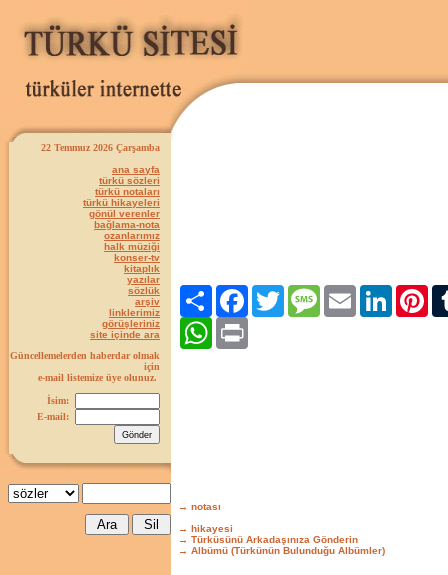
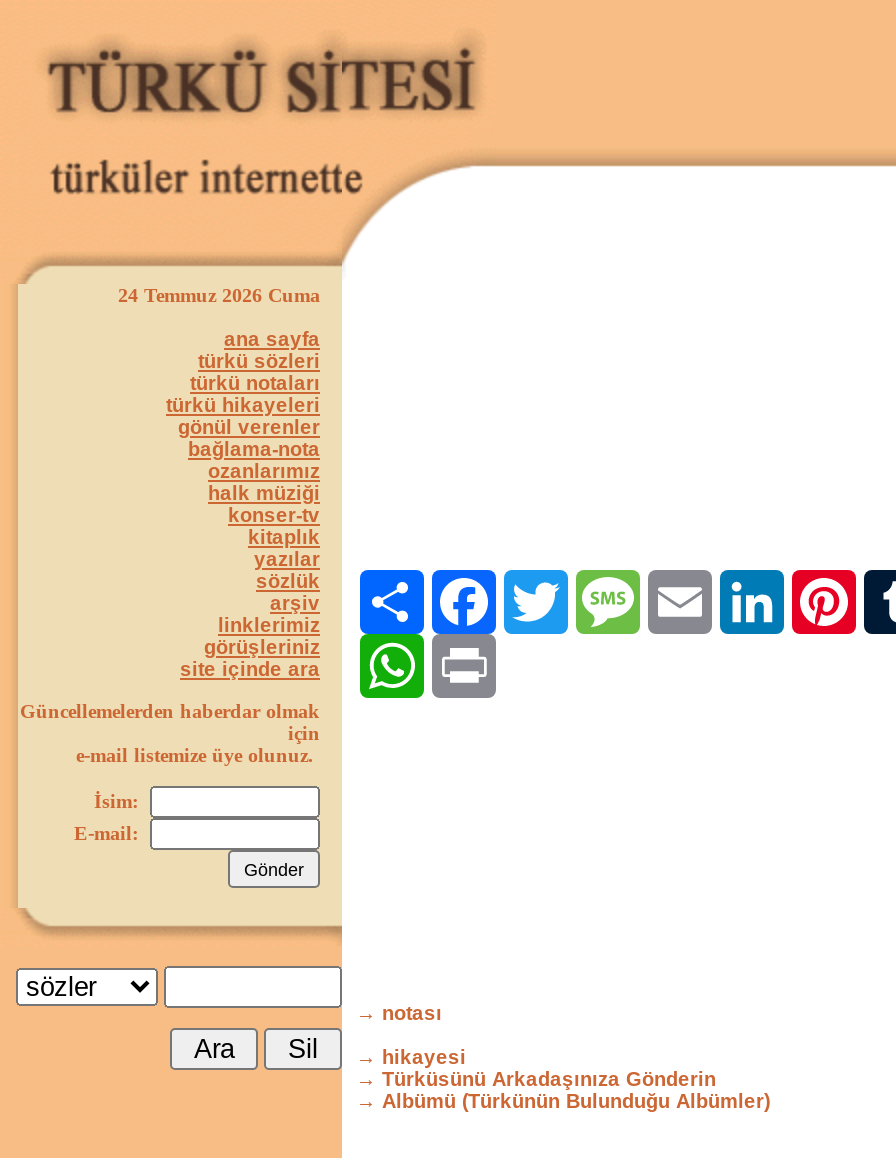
[41,142,160,153] 22 Temmuz 2026 Çarşamba -> [118,284,320,306] 24 Temmuz 2026 Cuma

